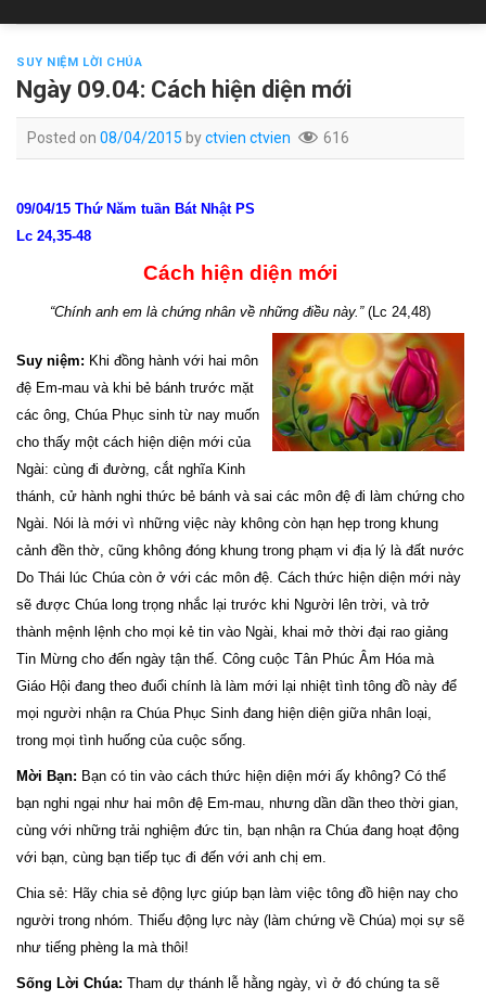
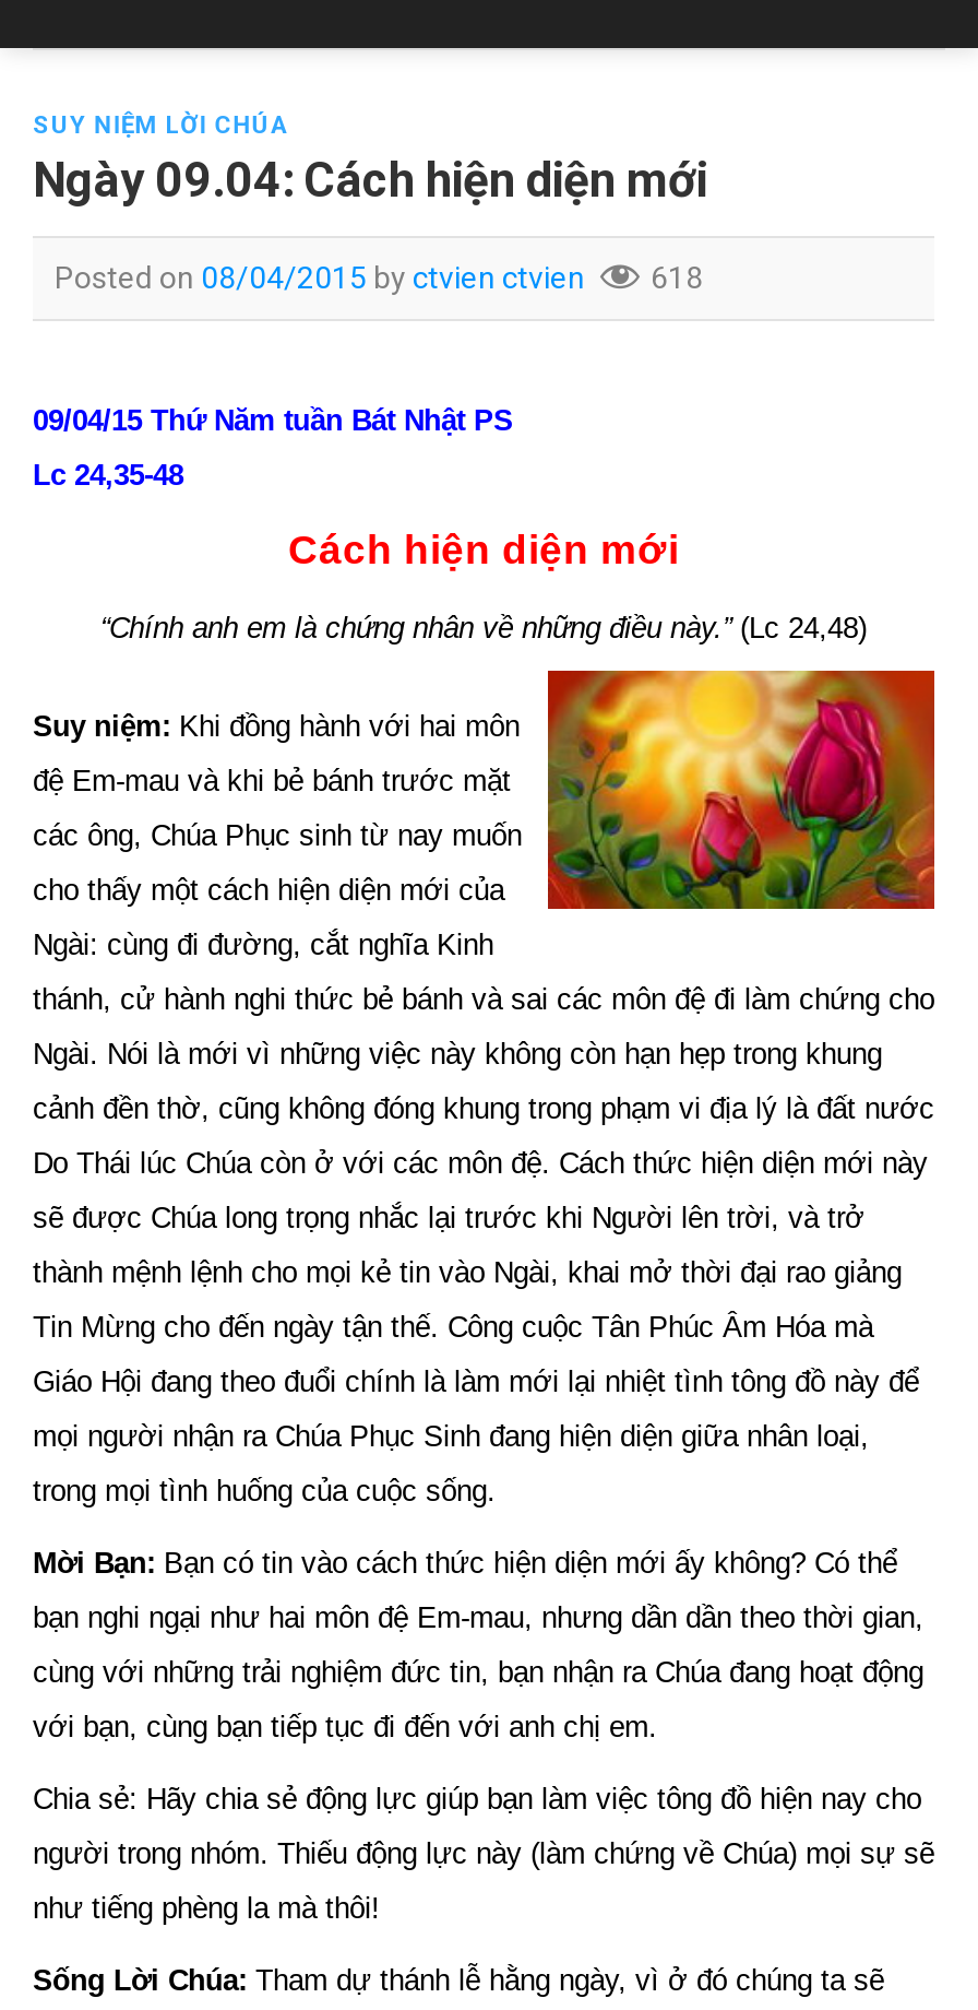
[27,129,349,146] Posted on 08/04/2015 by ctvien ctvien 616 -> [55,259,703,294] Posted on 08/04/2015 by ctvien ctvien 618

